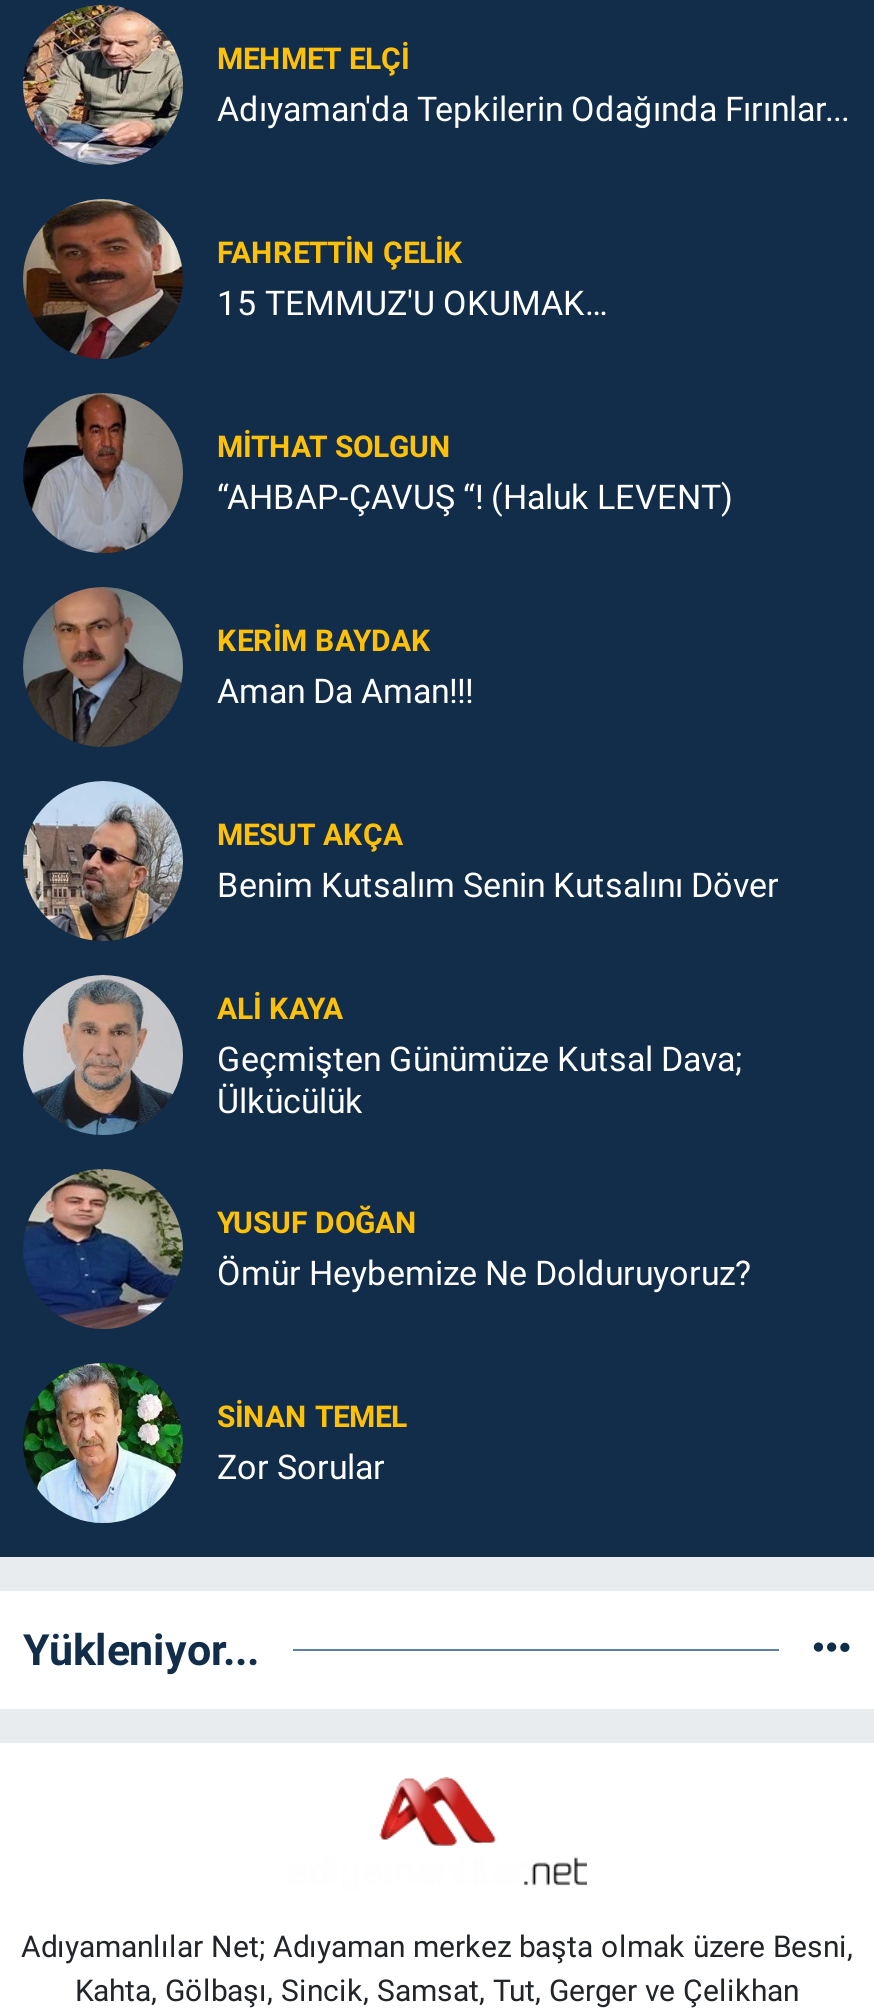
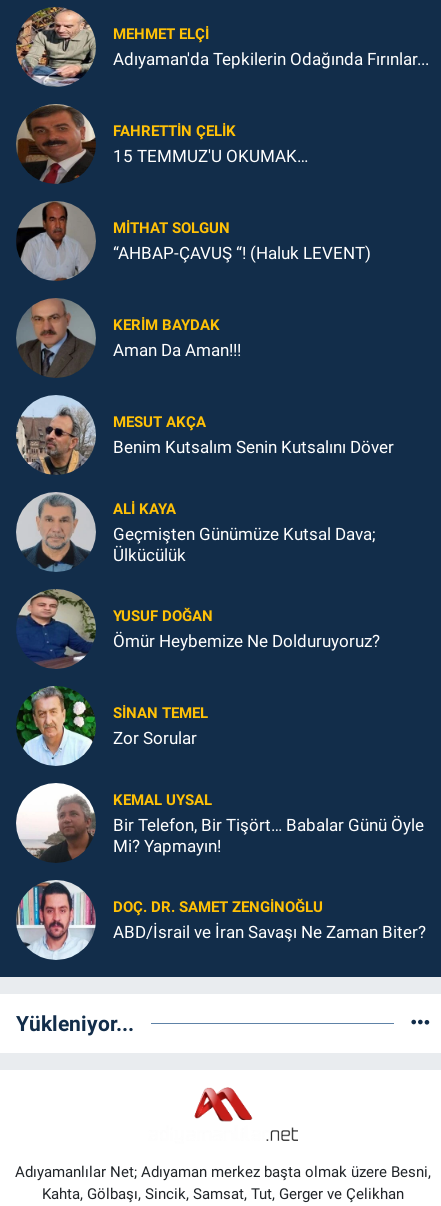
none -> [15,783,426,942] [image] | KEMAL UYSAL | Bir Telefon, Bir Tişört… Babalar Günü Öyle | Mi? Yapmayın! | DOÇ. DR. SAMET ZENGİNOĞLU | ABD/İsrail ve İran Savaşı Ne Zaman Biter?
none -> [15,879,97,951] [image]

